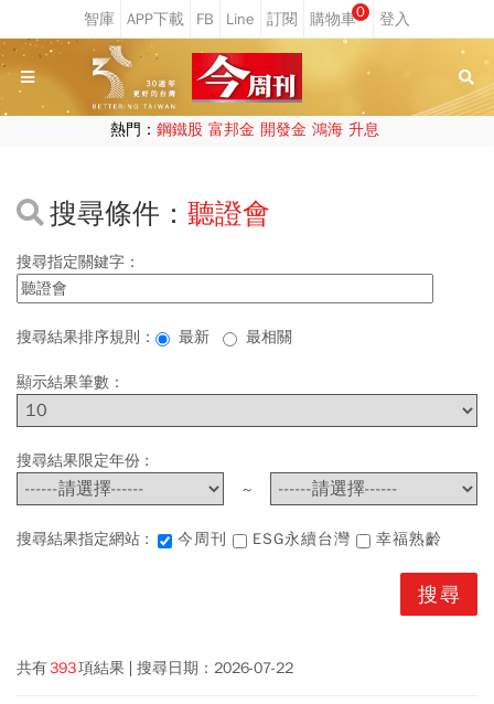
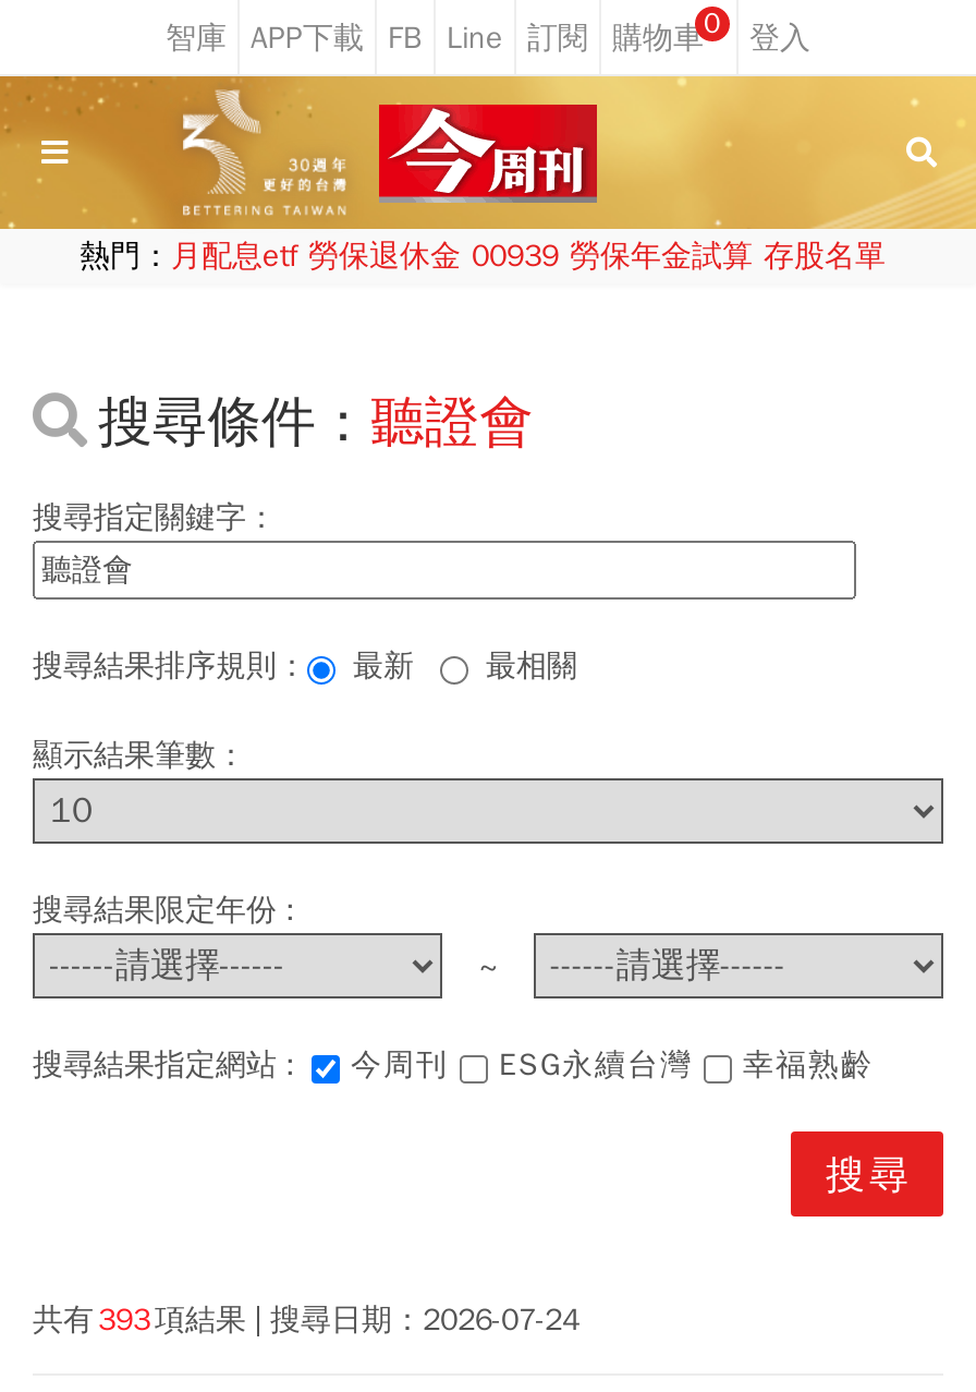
[110,120,379,139] 熱門：鋼鐵股 富邦金 開發金 鴻海 升息 -> [80,238,886,275] 熱門：月配息etf 勞保退休金 00939 勞保年金試算 存股名單
[17,659,293,678] 共有 393 項結果 搜尋日期：2026-07-22 -> [33,1302,579,1339] 共有 393 項結果 搜尋日期：2026-07-24

